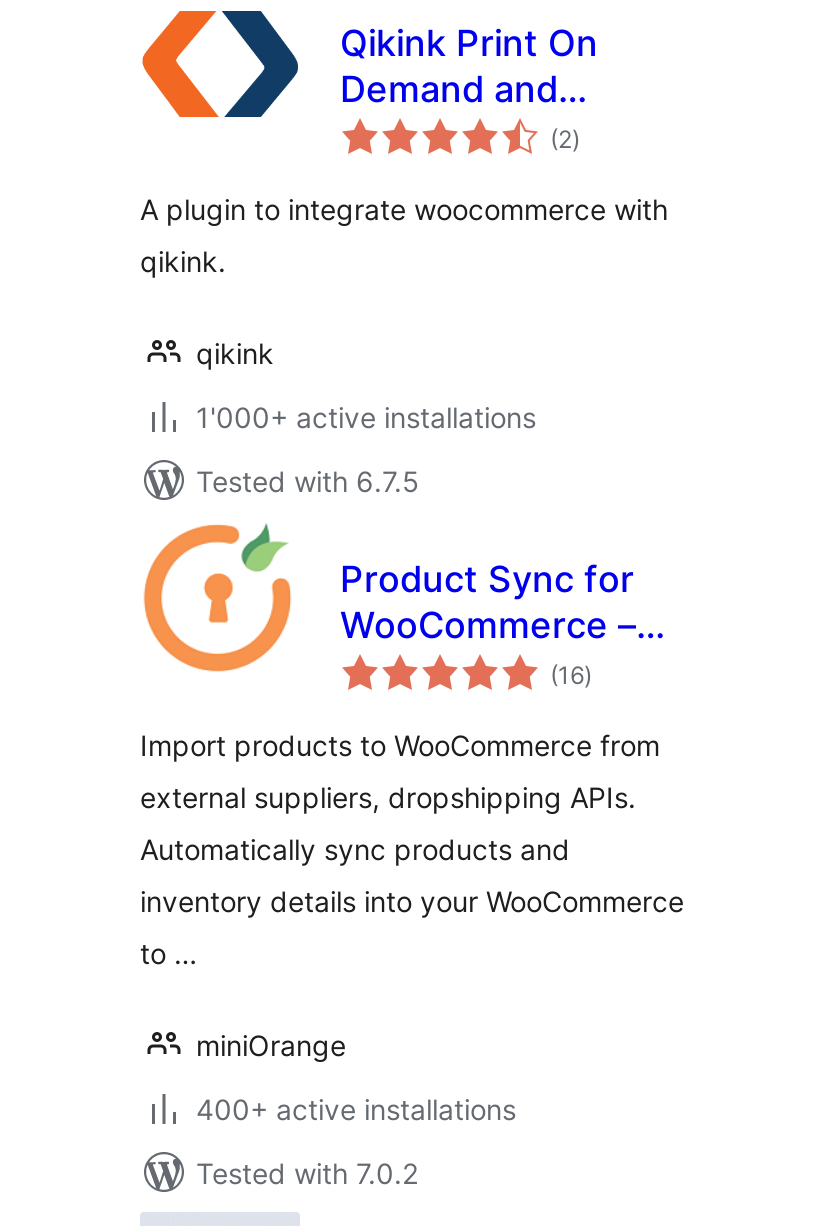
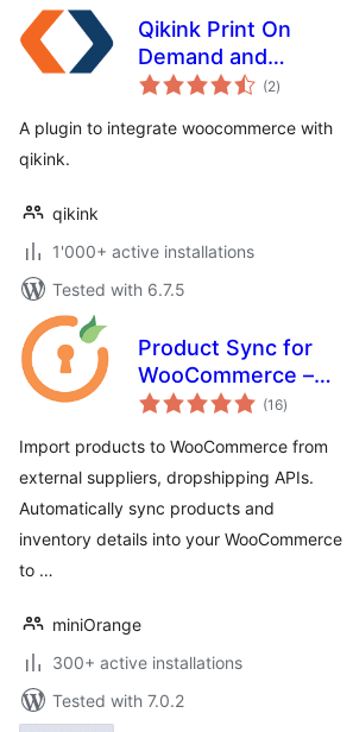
[196,1092,516,1126] 400+ active installations -> [52,652,242,673] 300+ active installations

